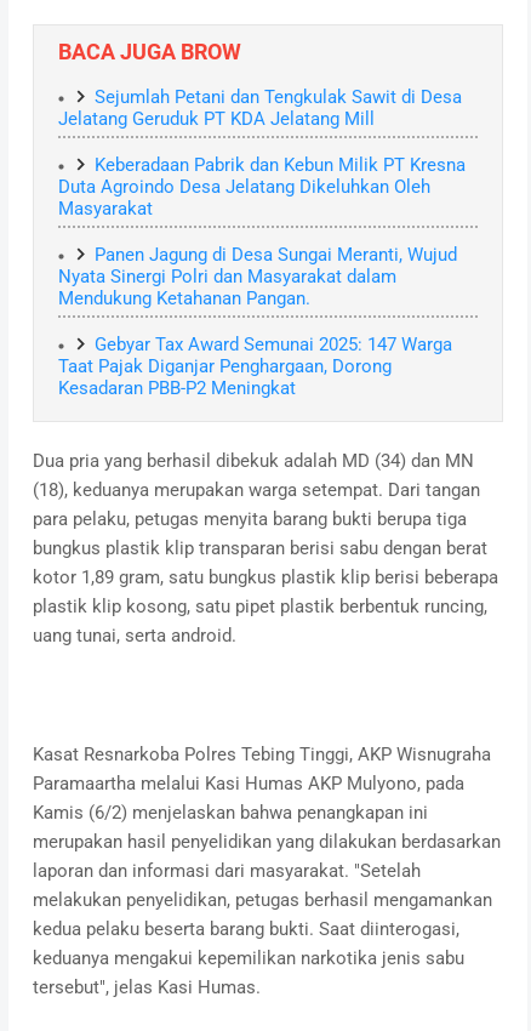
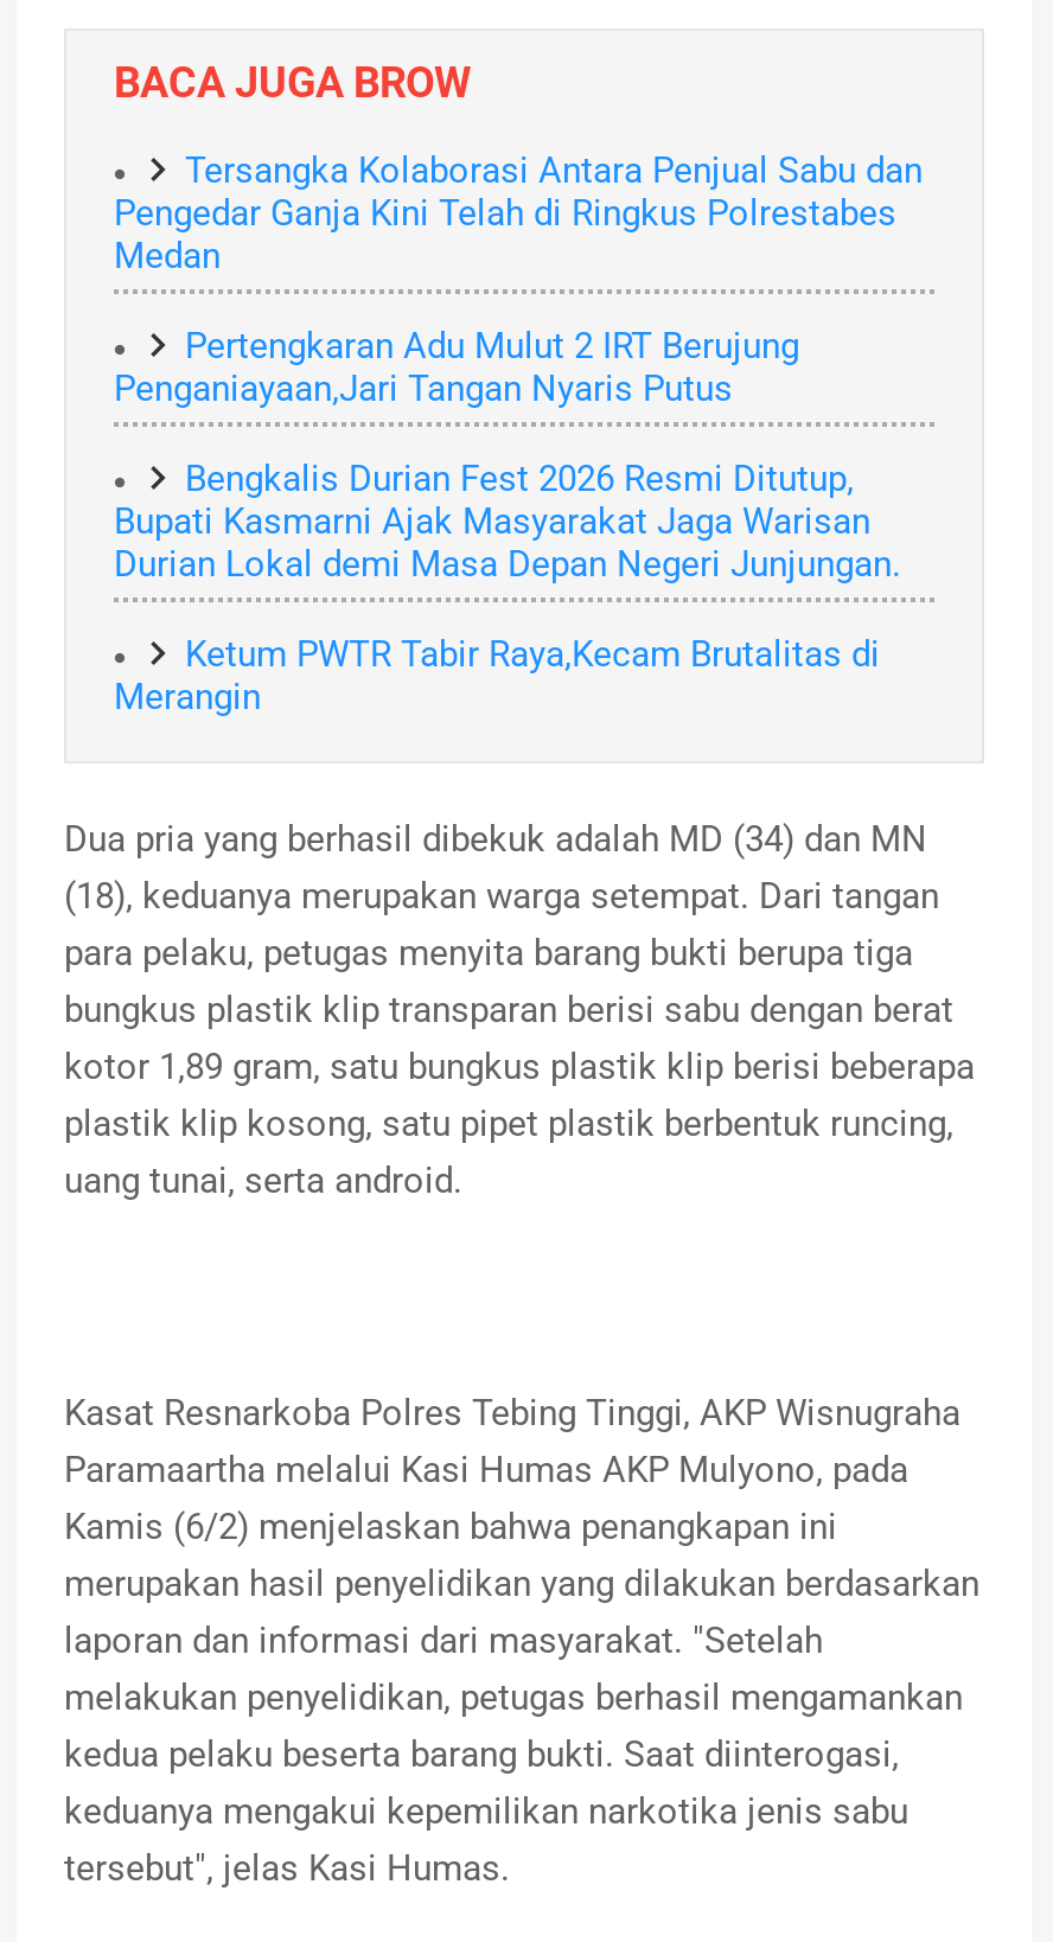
[58,86,462,130] Sejumlah Petani dan Tengkulak Sawit di Desa | Jelatang Geruduk PT KDA Jelatang Mill -> [114,150,923,278] Tersangka Kolaborasi Antara Penjual Sabu dan | Pengedar Ganja Kini Telah di Ringkus Polrestabes | Medan
[58,154,466,220] Keberadaan Pabrik dan Kebun Milik PT Kresna | Duta Agroindo Desa Jelatang Dikeluhkan Oleh | Masyarakat -> [114,326,799,411] Pertengkaran Adu Mulut 2 IRT Berujung | Penganiayaan,Jari Tangan Nyaris Putus
[58,244,457,310] Panen Jagung di Desa Sungai Meranti, Wujud | Nyata Sinergi Polri dan Masyarakat dalam | Mendukung Ketahanan Pangan. -> [114,458,901,586] Bengkalis Durian Fest 2026 Resmi Ditutup, | Bupati Kasmarni Ajak Masyarakat Jaga Warisan | Durian Lokal demi Masa Depan Negeri Junjungan.
[58,334,452,399] Gebyar Tax Award Semunai 2025: 147 Warga | Taat Pajak Diganjar Penghargaan, Dorong | Kesadaran PBB-P2 Meningkat -> [114,634,880,719] Ketum PWTR Tabir Raya,Kecam Brutalitas di | Merangin

